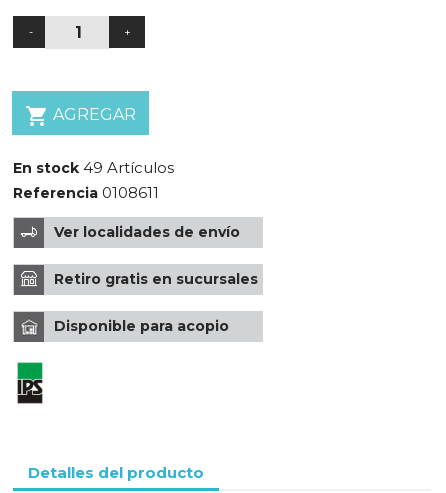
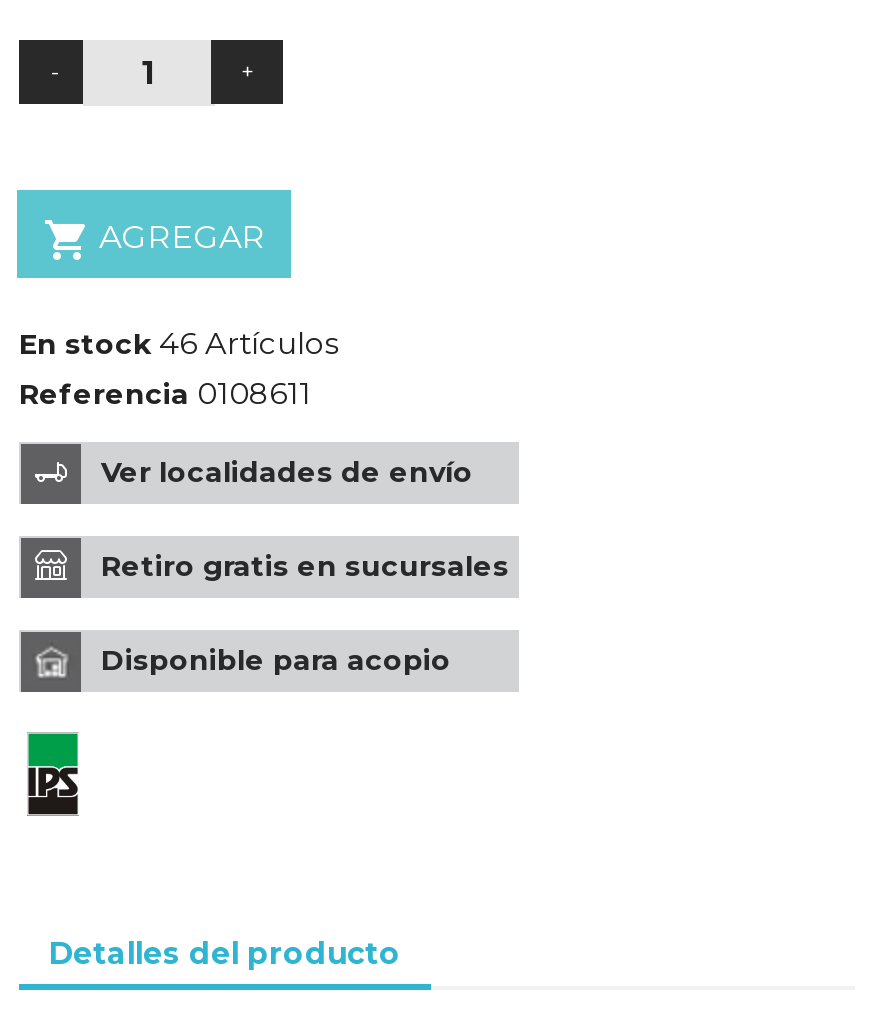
[13,158,174,177] En stock 49 Artículos -> [19,325,339,363] En stock 46 Artículos

